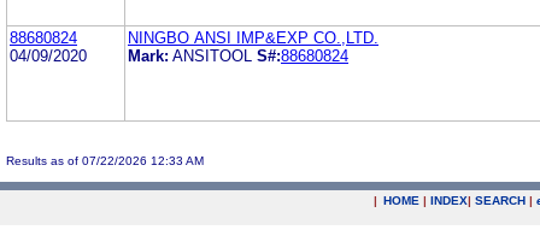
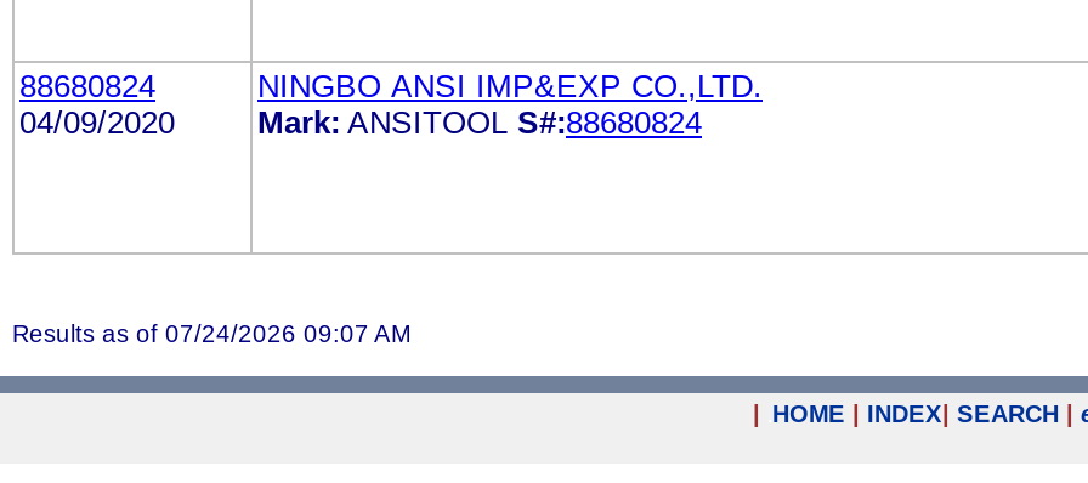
[6,154,204,167] Results as of 07/22/2026 12:33 AM -> [12,320,410,347] Results as of 07/24/2026 09:07 AM

